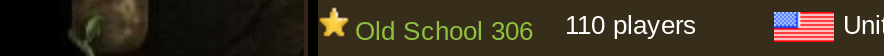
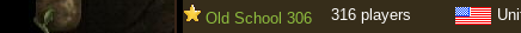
[355,10,697,46] Old School 306 110 players -> [205,6,410,27] Old School 306 316 players

